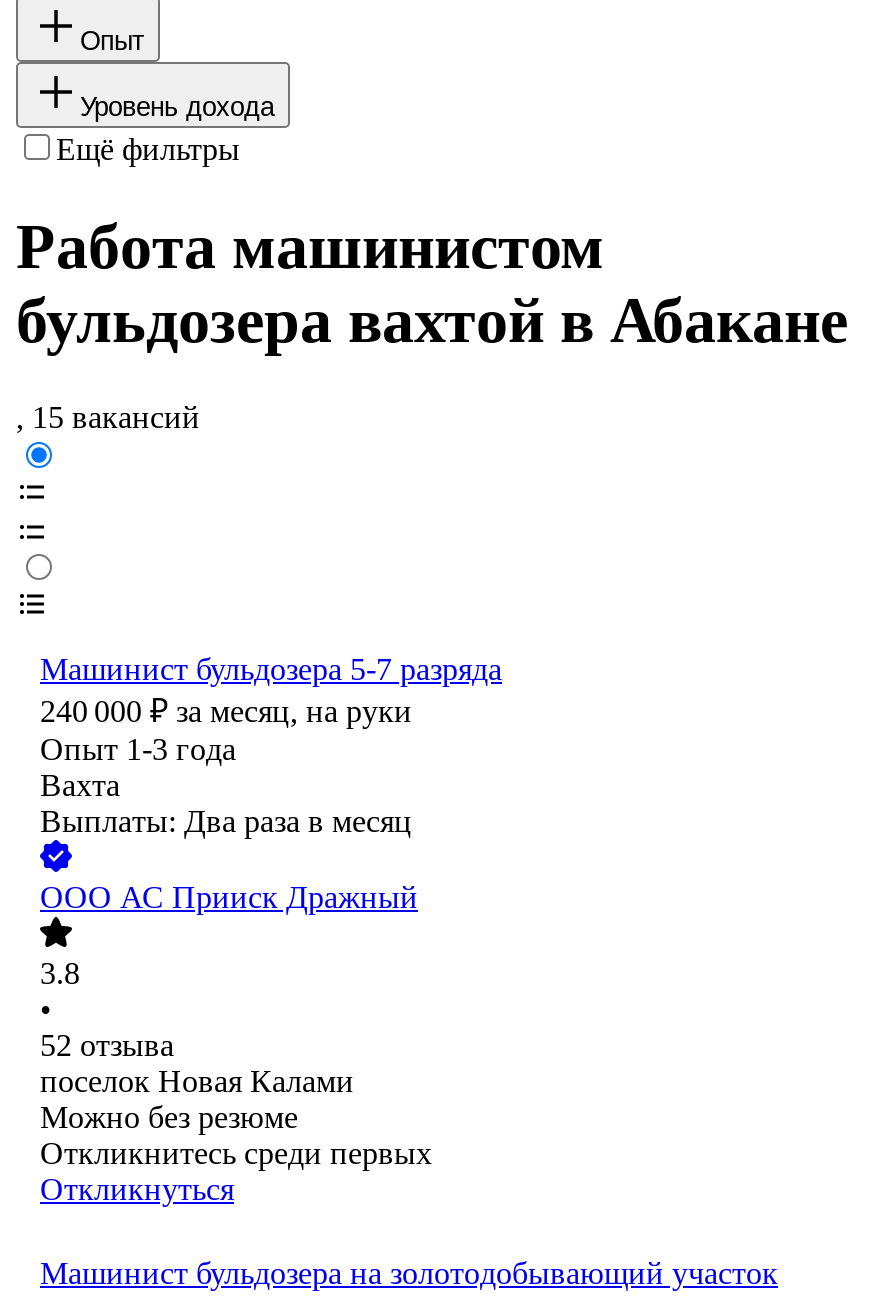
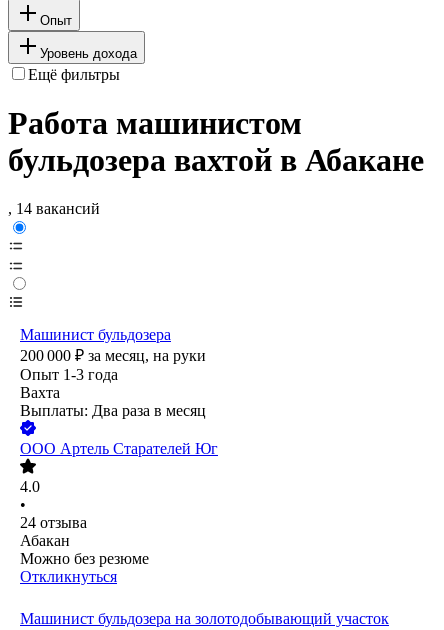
[16,401,200,435] , 15 вакансий -> [8,200,100,217] , 14 вакансий
[40,653,502,729] Машинист бульдозера 5-7 разряда | 240 000 ₽ за месяц, на руки -> [20,326,206,364] Машинист бульдозера | 200 000 ₽ за месяц, на руки
[40,881,418,915] ООО АС Прииск Дражный -> [20,440,218,457] ООО Артель Старателей Юг
[40,957,80,991] 3.8 -> [20,478,40,495] 4.0
[40,1029,354,1099] 52 отзыва | поселок Новая Калами -> [20,514,87,549] 24 отзыва | Абакан
[40,1137,432,1171] Откликнитесь среди первых -> none

